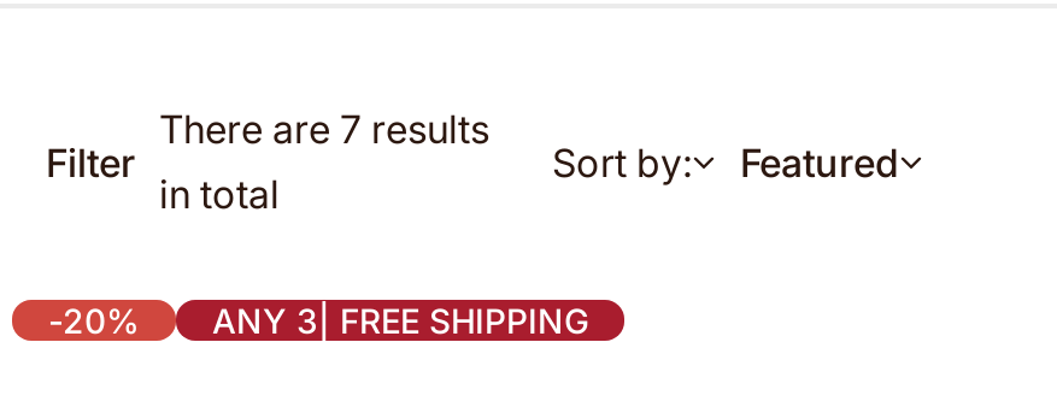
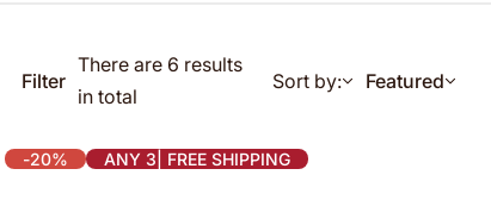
[159,105,489,153] There are 7 results -> [78,52,243,76] There are 6 results

